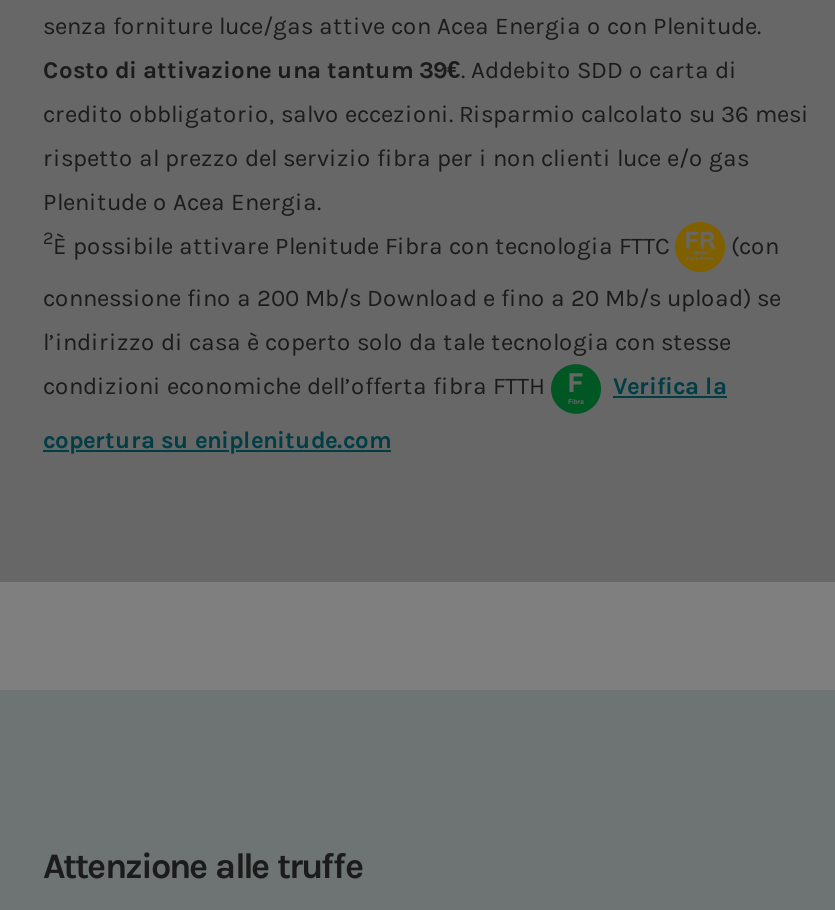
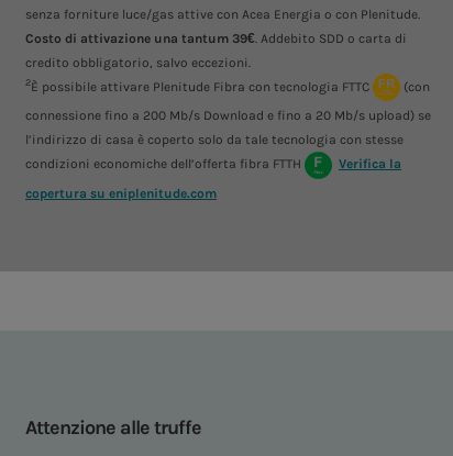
[43,100,809,216] credito obbligatorio, salvo eccezioni. Risparmio calcolato su 36 mesi | rispetto al prezzo del servizio fibra per i non clienti luce e/o gas | Plenitude o Acea Energia. -> [25,55,254,70] credito obbligatorio, salvo eccezioni.

